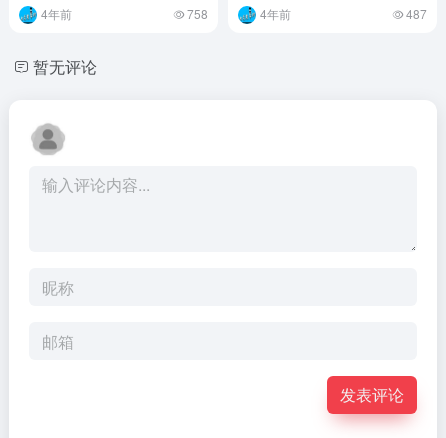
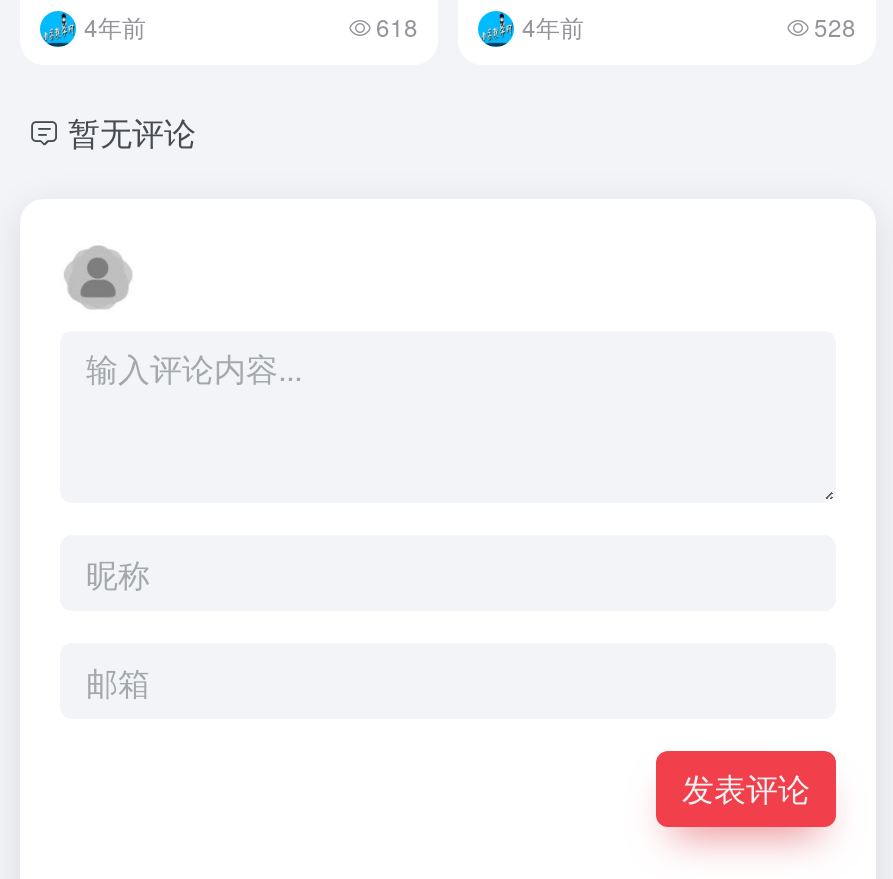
[187,5,208,22] 758 -> [376,9,418,43] 618
[406,5,427,22] 487 -> [814,9,856,43] 528

